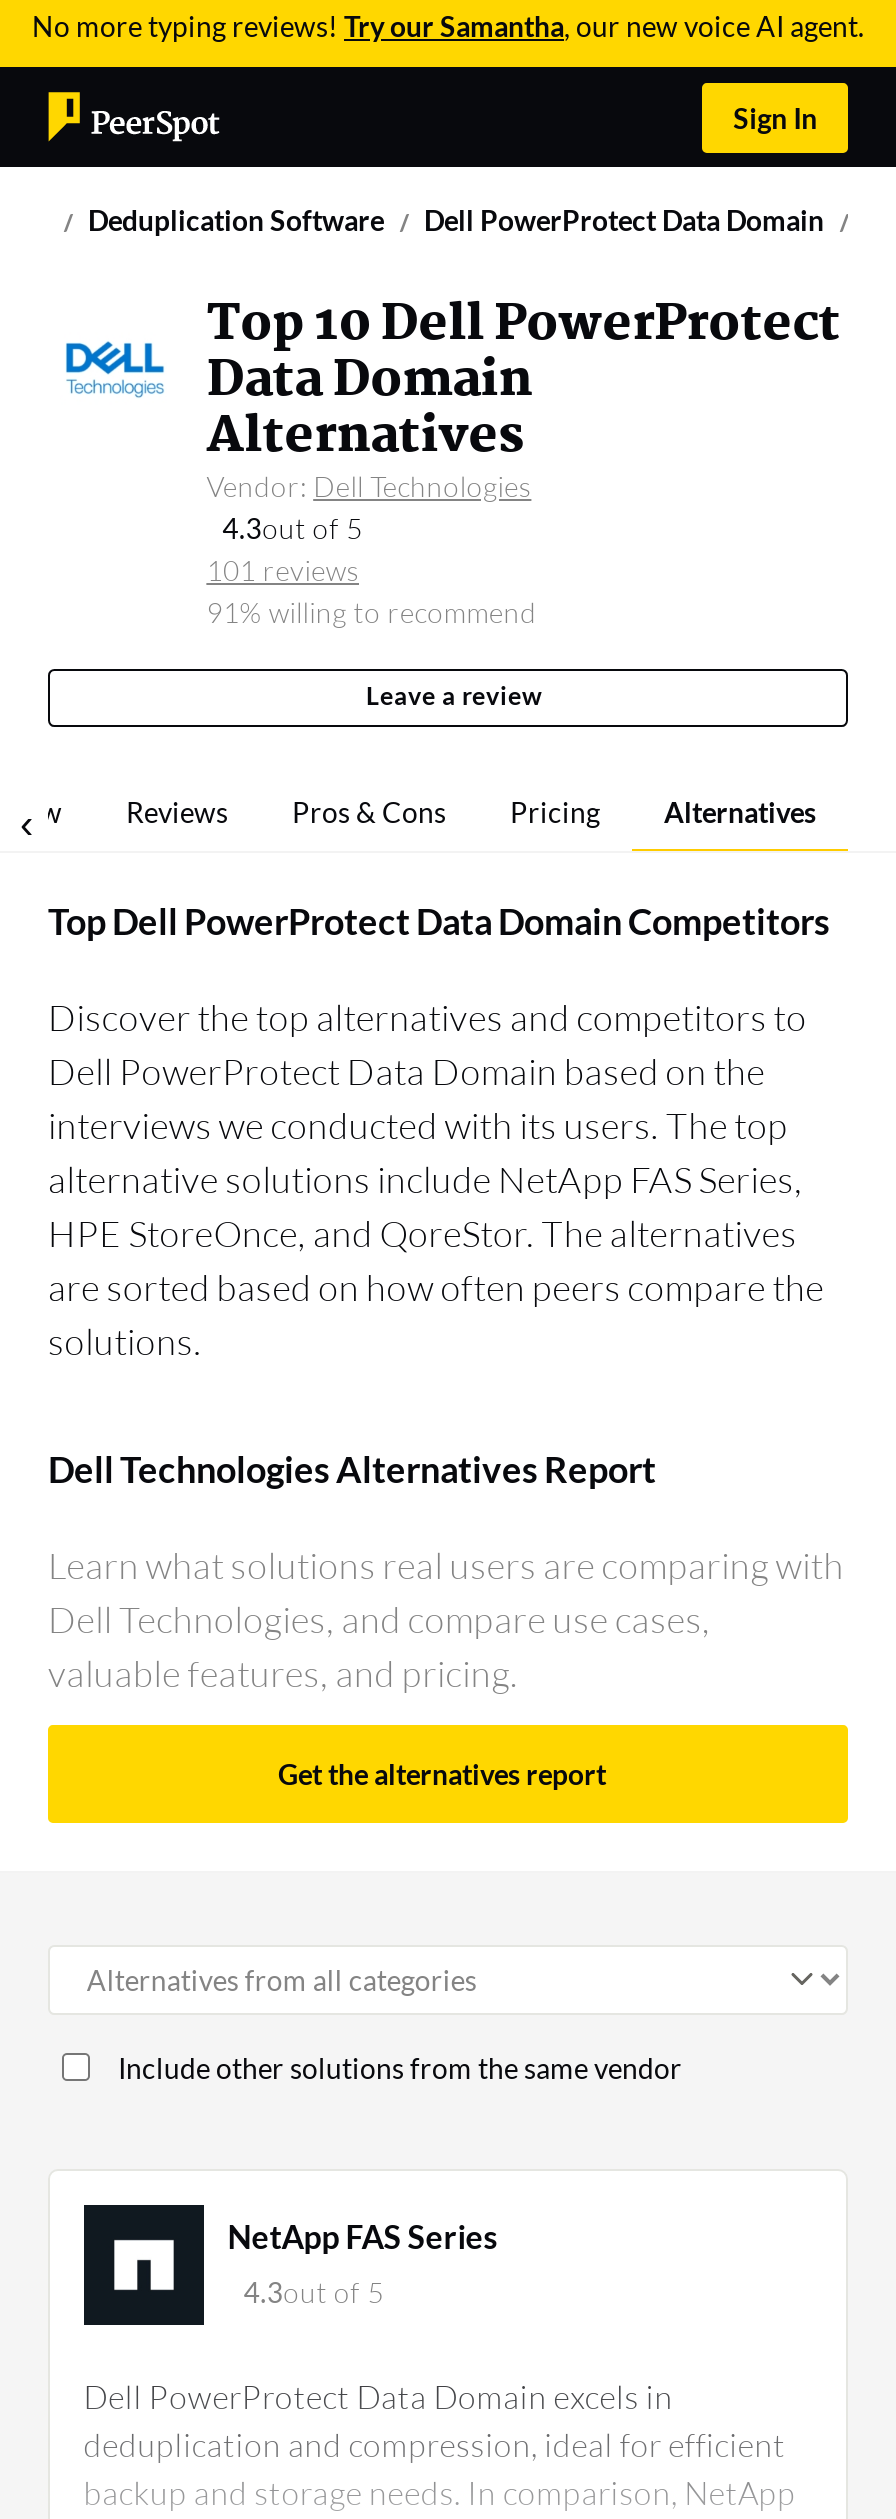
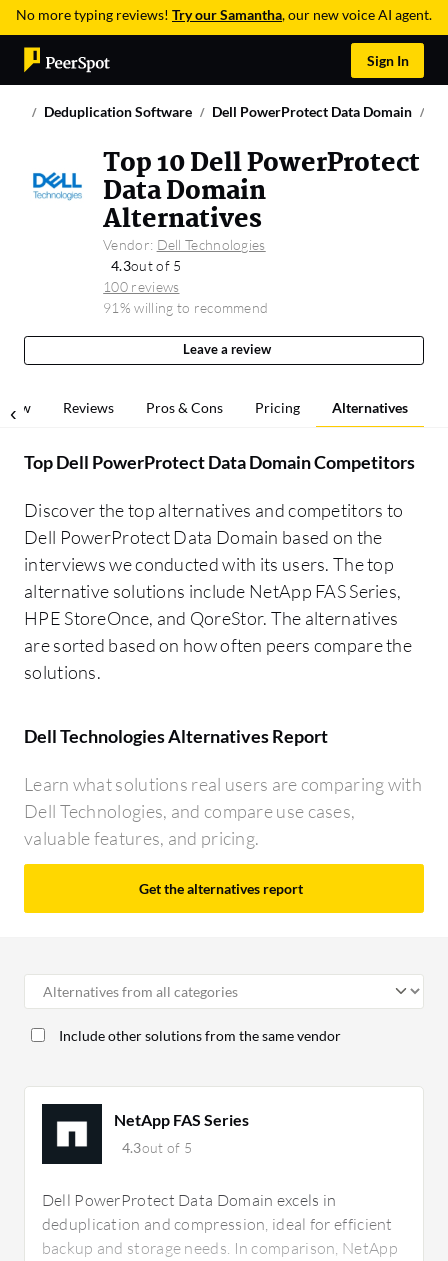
[206,553,359,587] 101 reviews -> [103,278,179,295] 100 reviews

